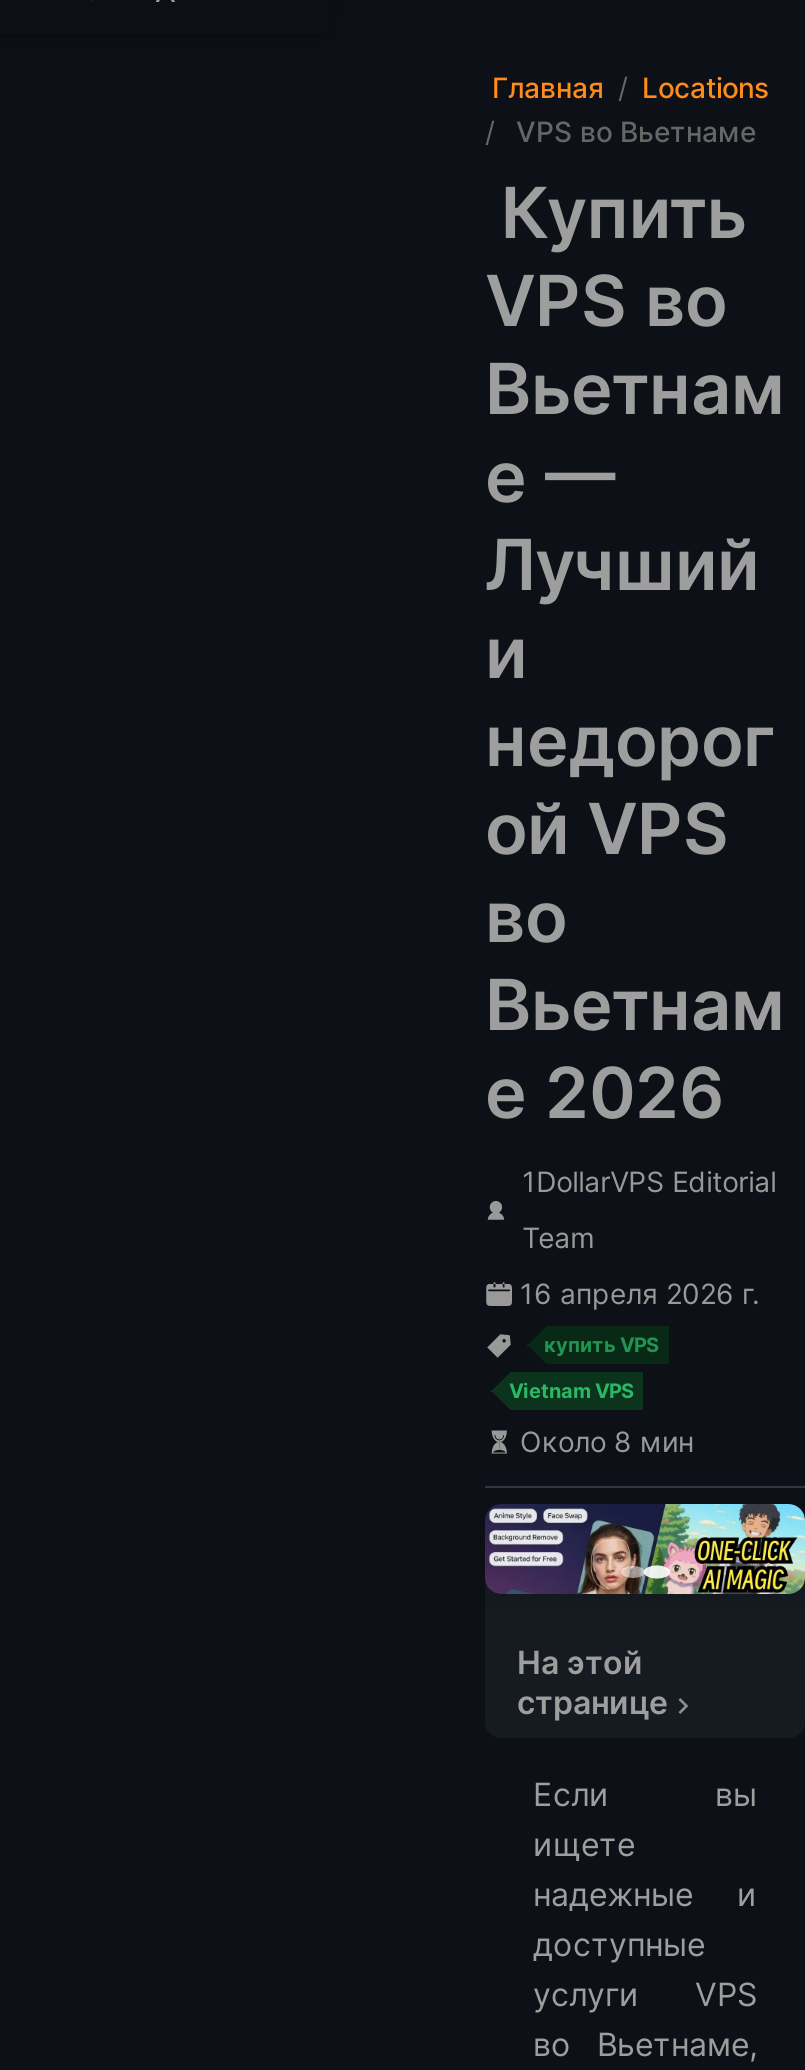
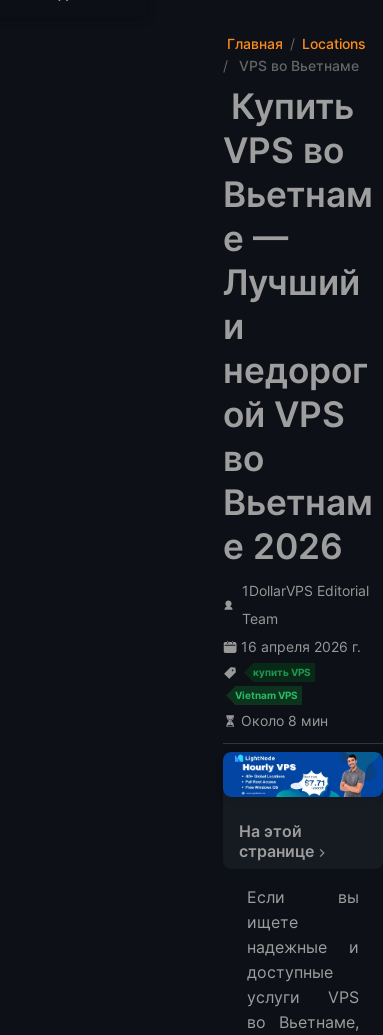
[483,1502,799,1596] [image] -> [222,751,380,798] [image]

